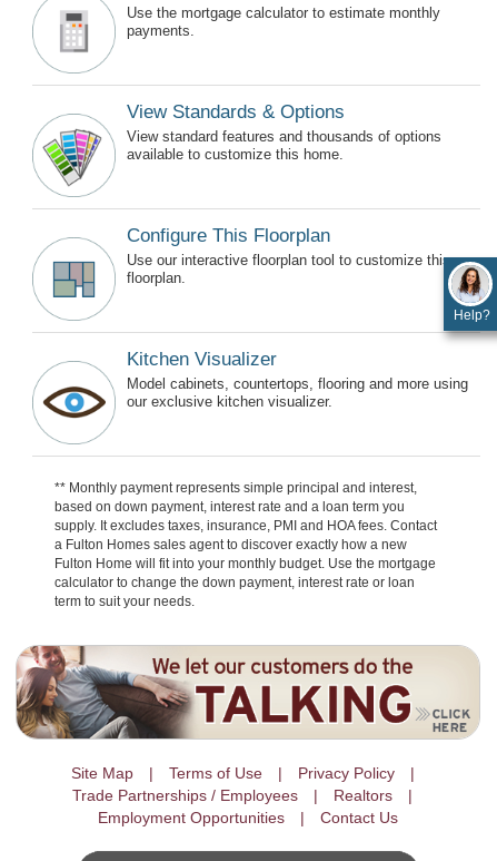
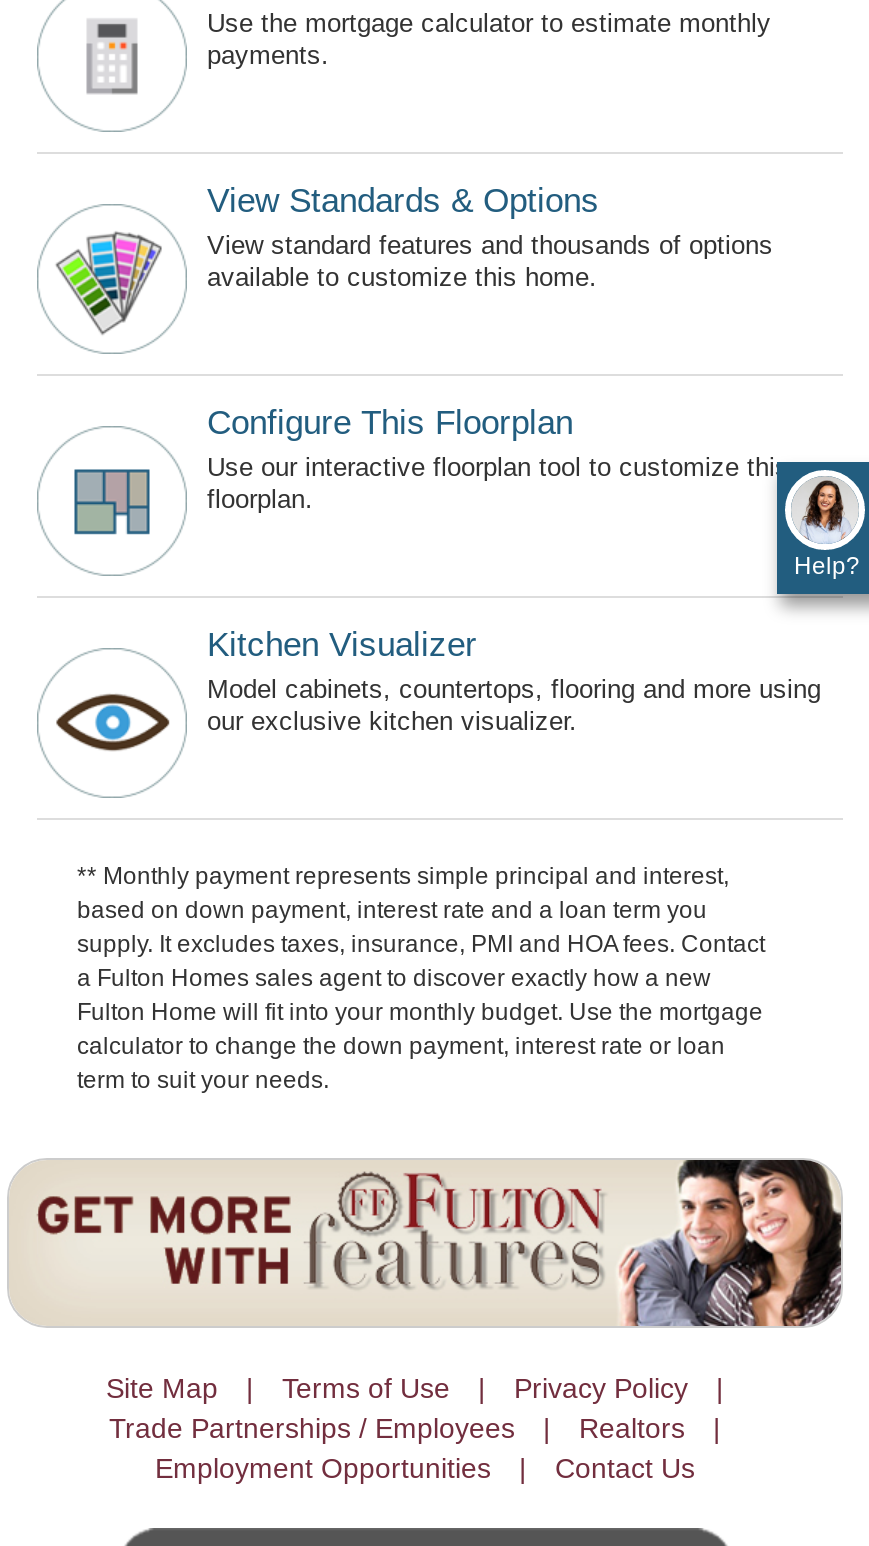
[16,645,479,740] [image] -> [9,1158,843,1328] [image]

